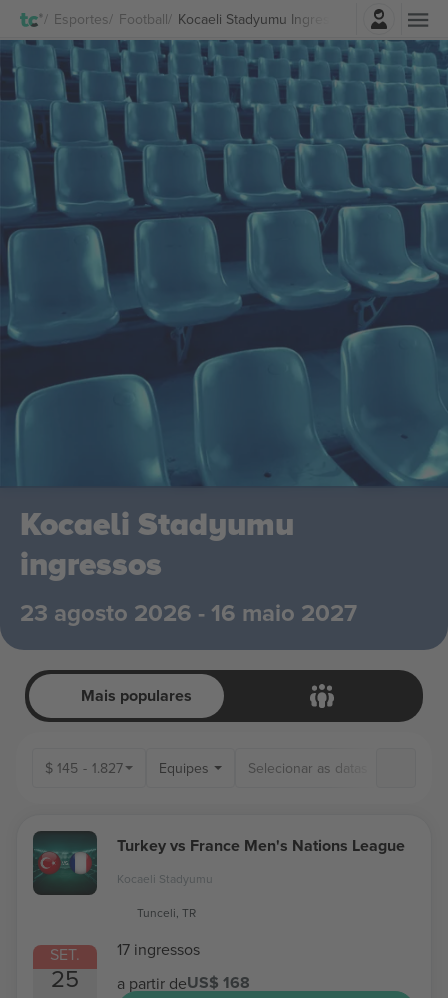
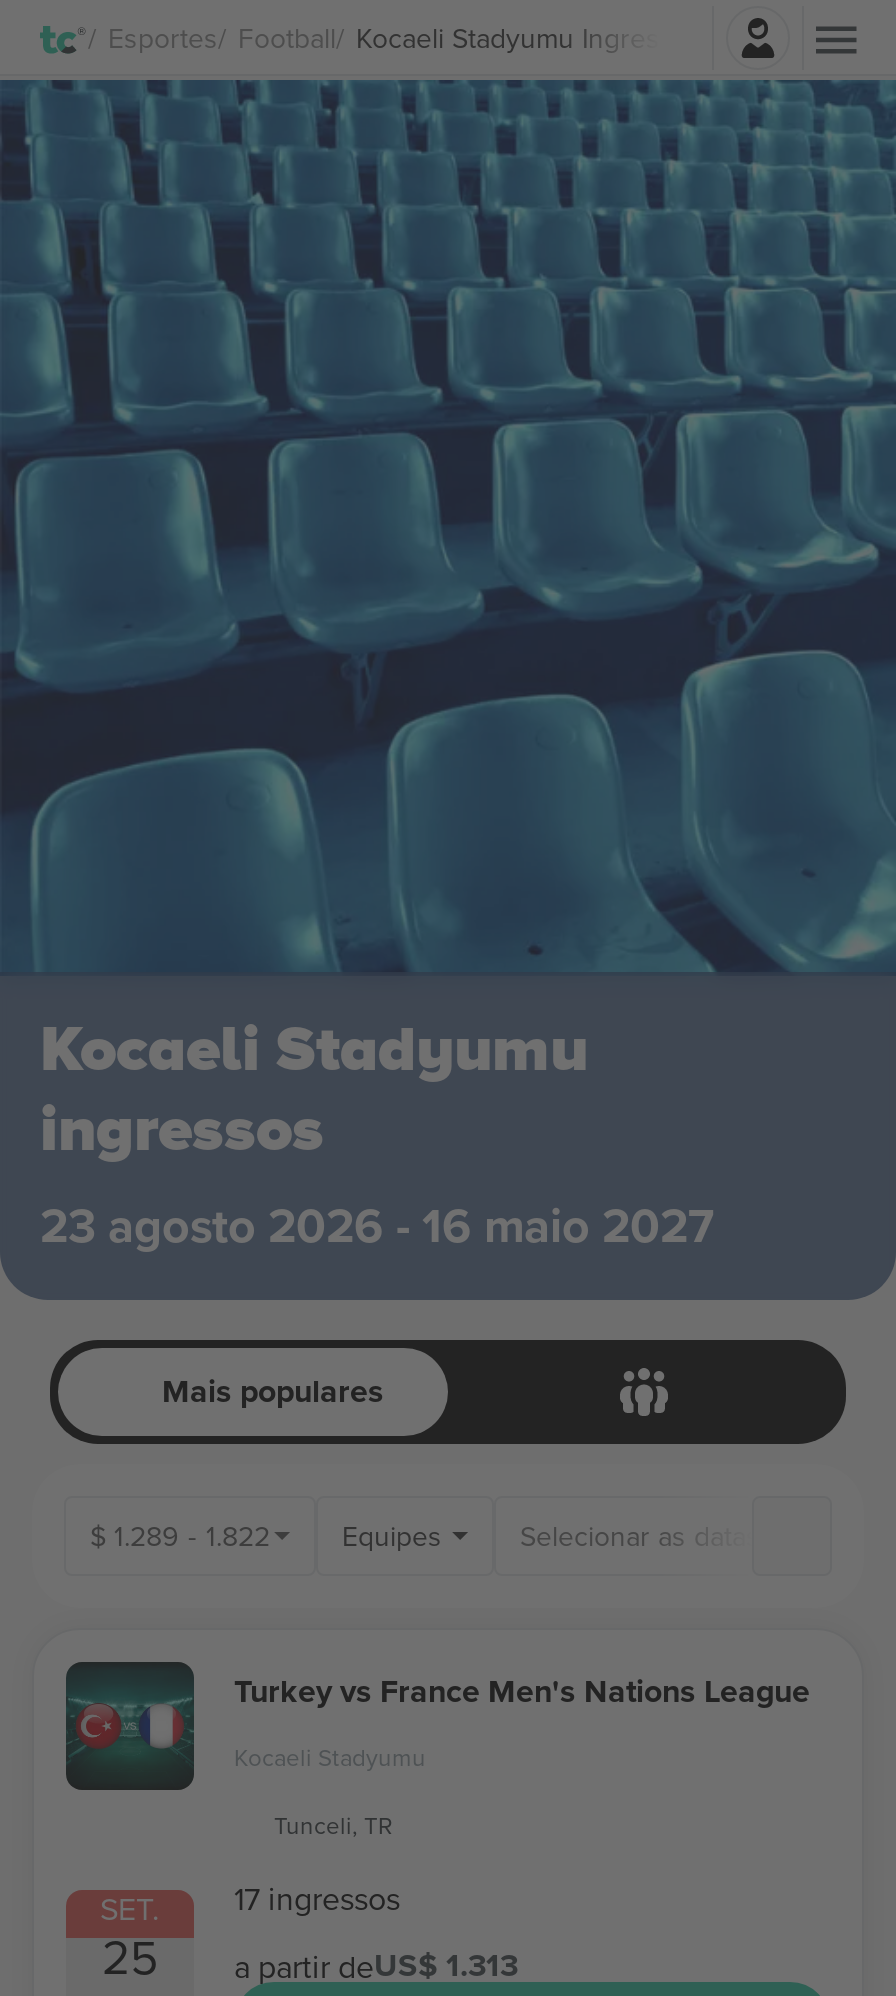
[45,758,209,778] $145 - 1.827 Equipes -> [90,1516,442,1556] $1.289 - 1.822 Equipes
[51,961,250,995] 25 a partir deUS$ 168 -> [102,1922,518,1990] 25 a partir deUS$ 1.313

